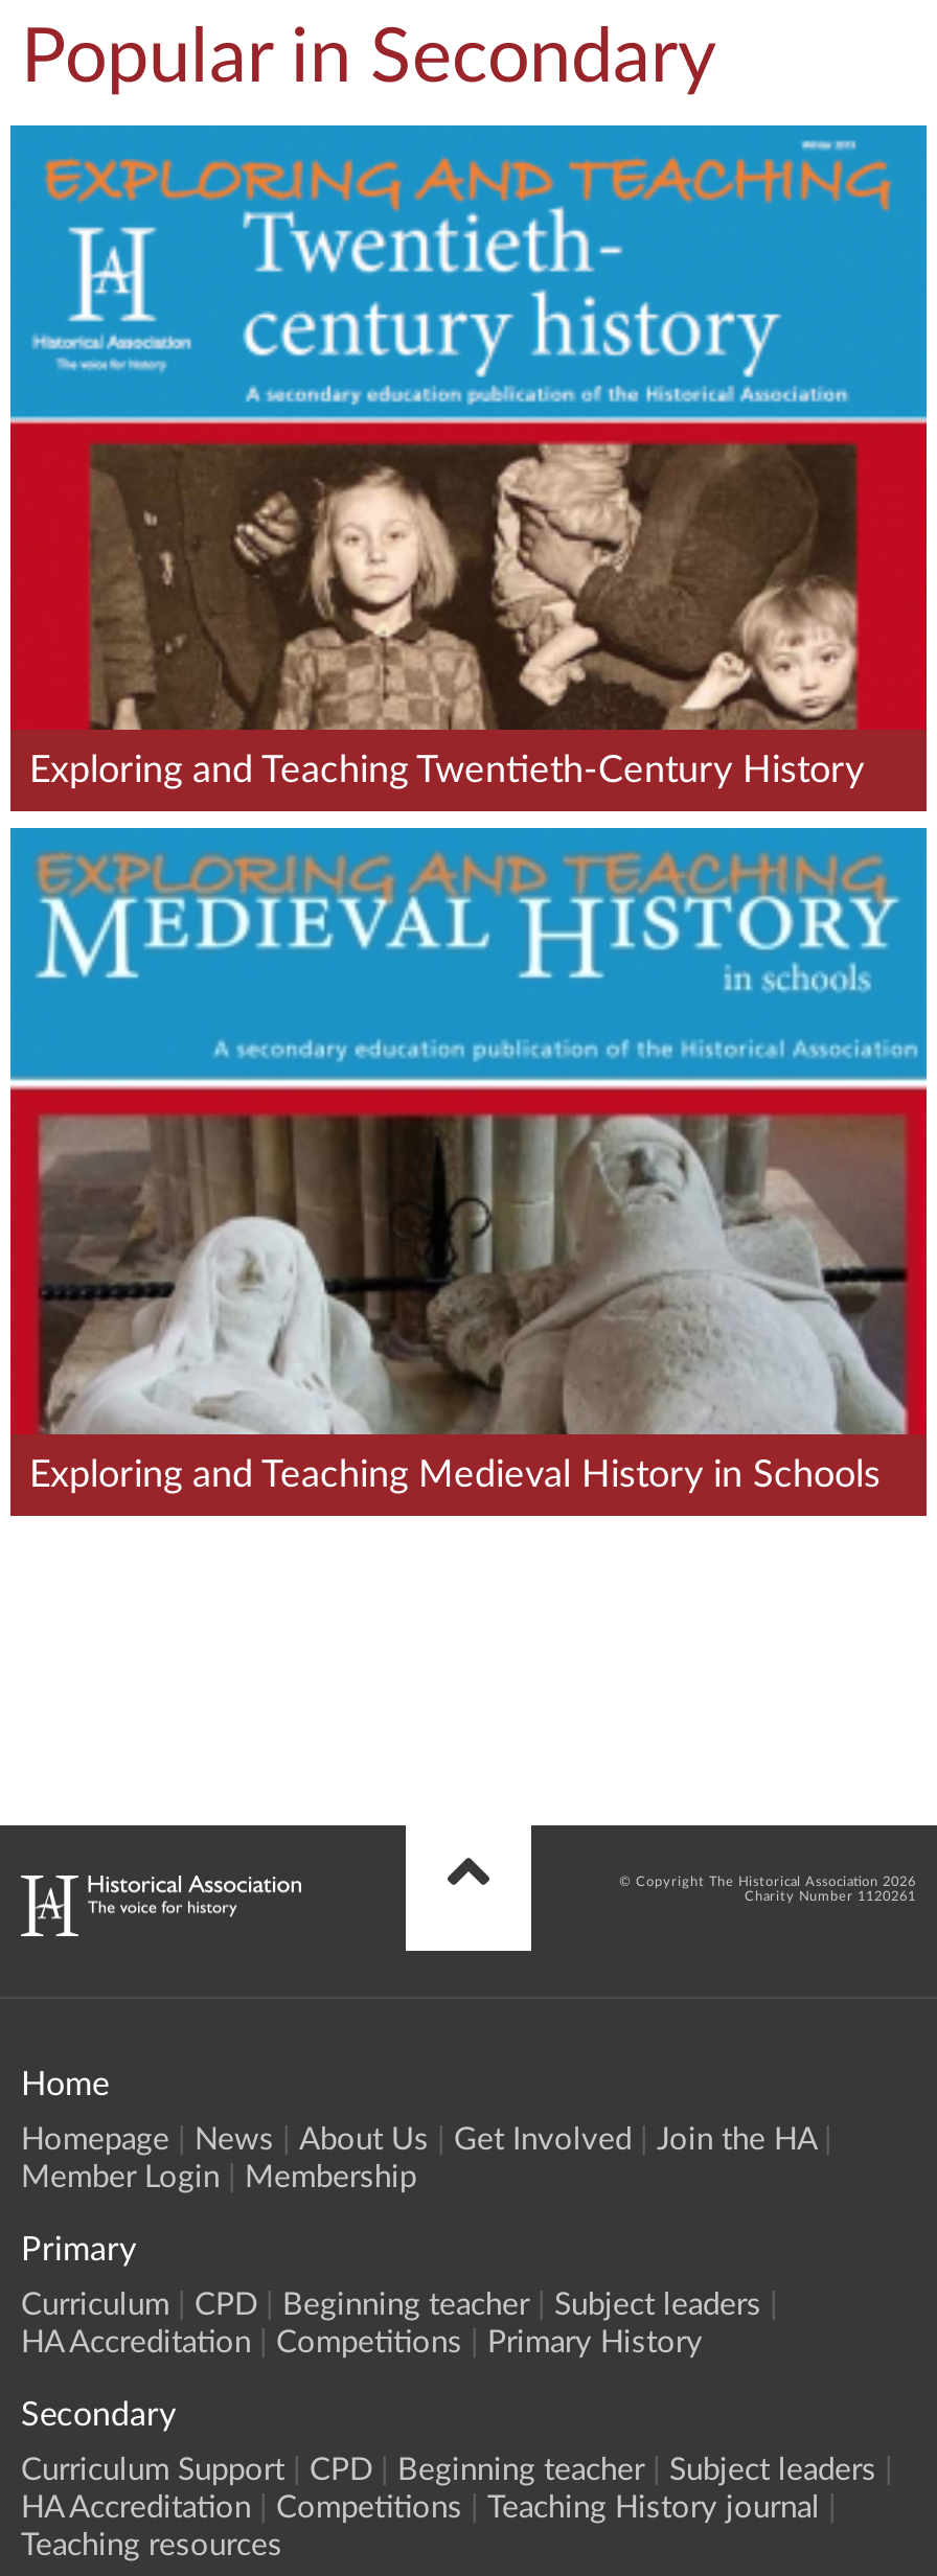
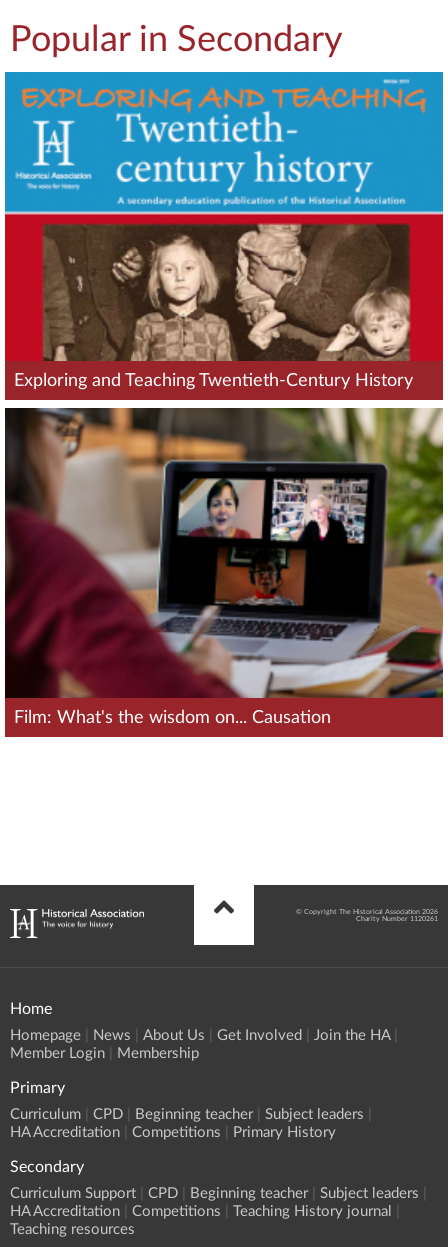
[8,826,929,1493] [image] | Exploring and Teaching Medieval History in Schools -> [4,407,444,726] [image] | Film: What's the wisdom on... Causation

